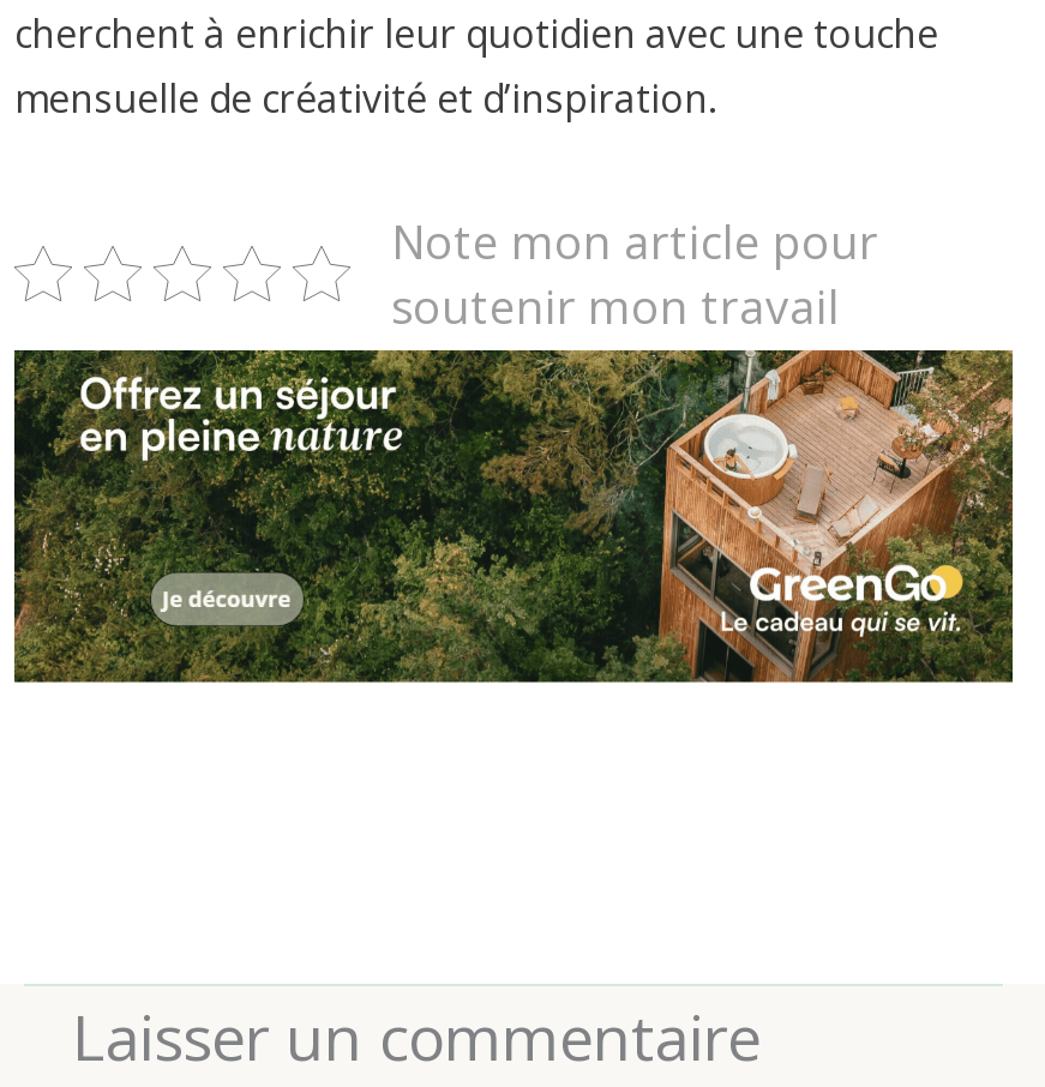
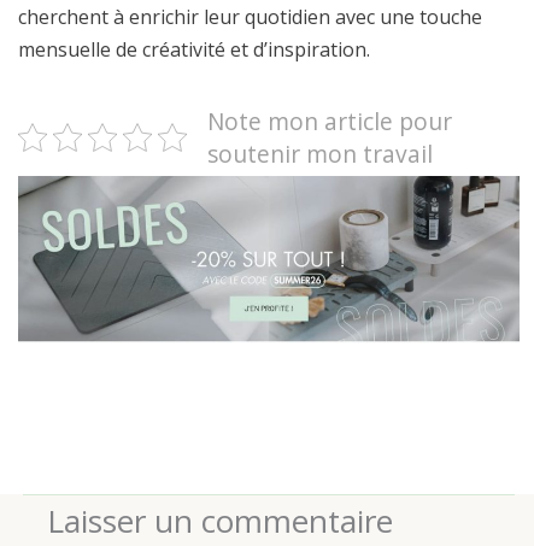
[12,348,1015,684] [image] -> [17,175,521,342] [image]

